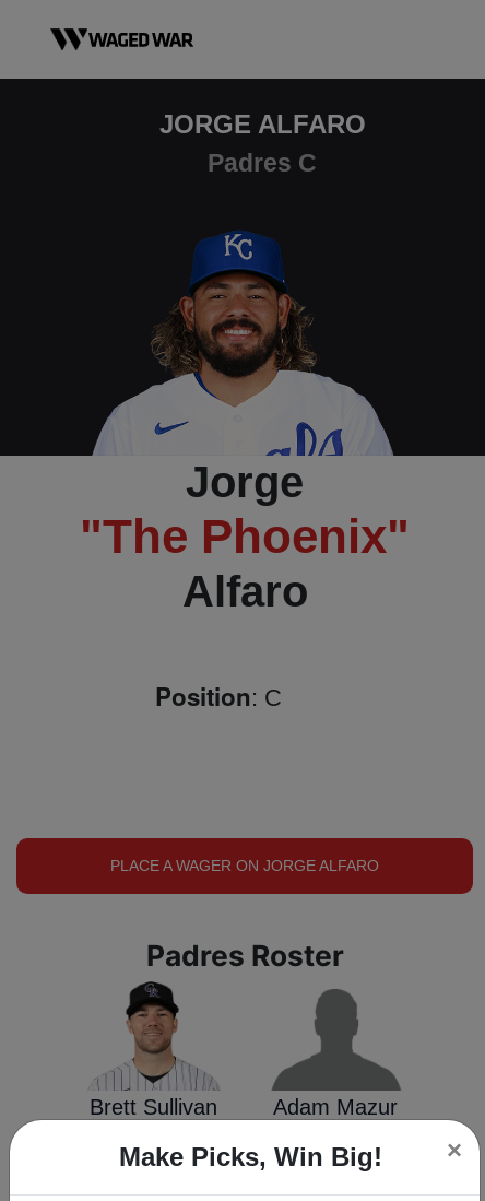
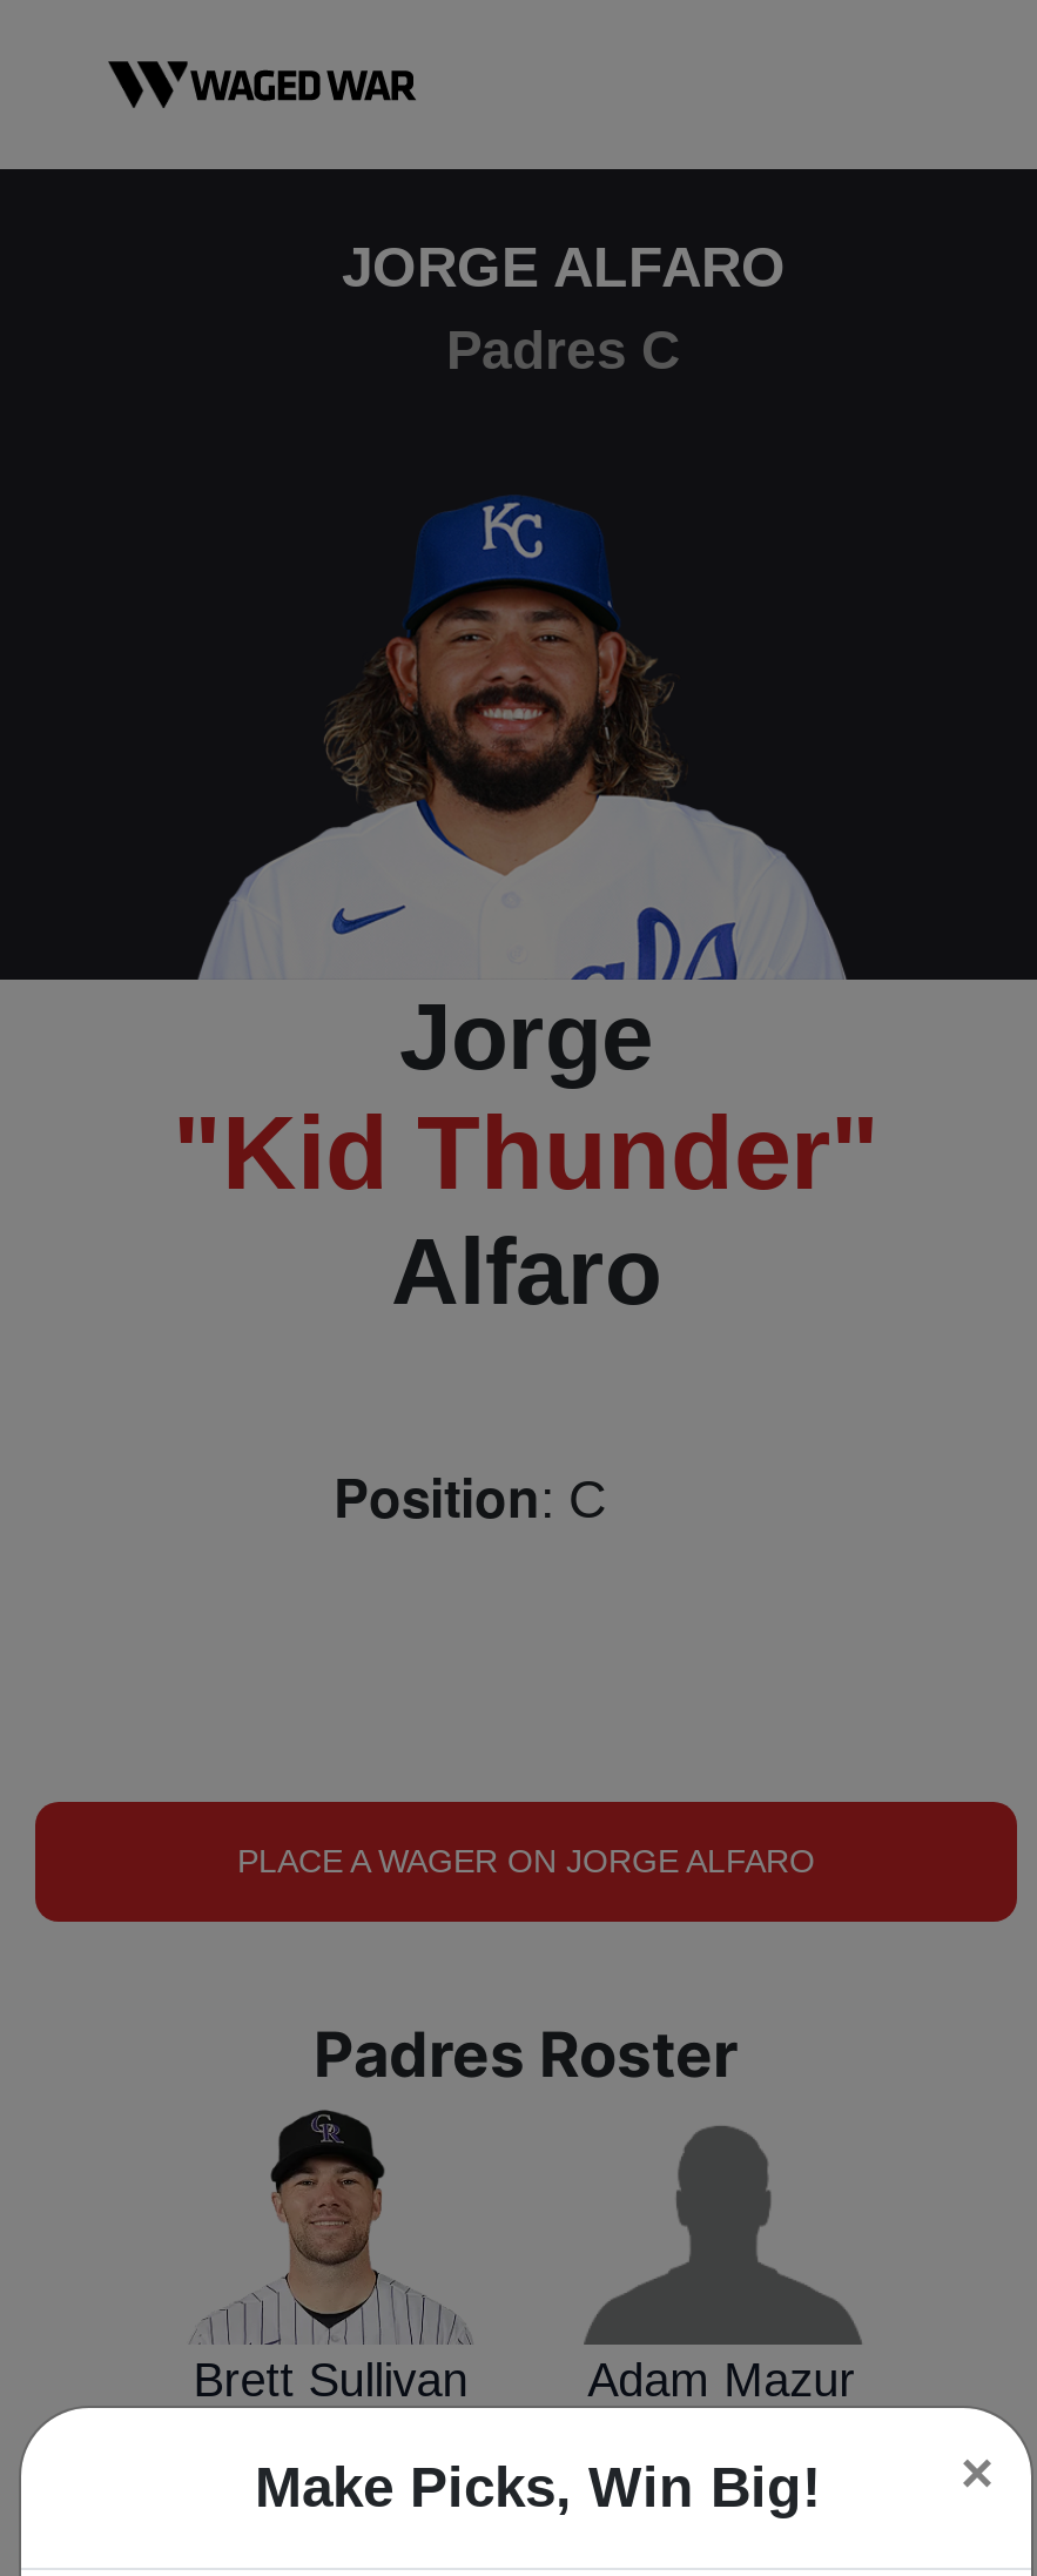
[80,509,410,563] "The Phoenix" -> [173,1095,880,1210] "Kid Thunder"

